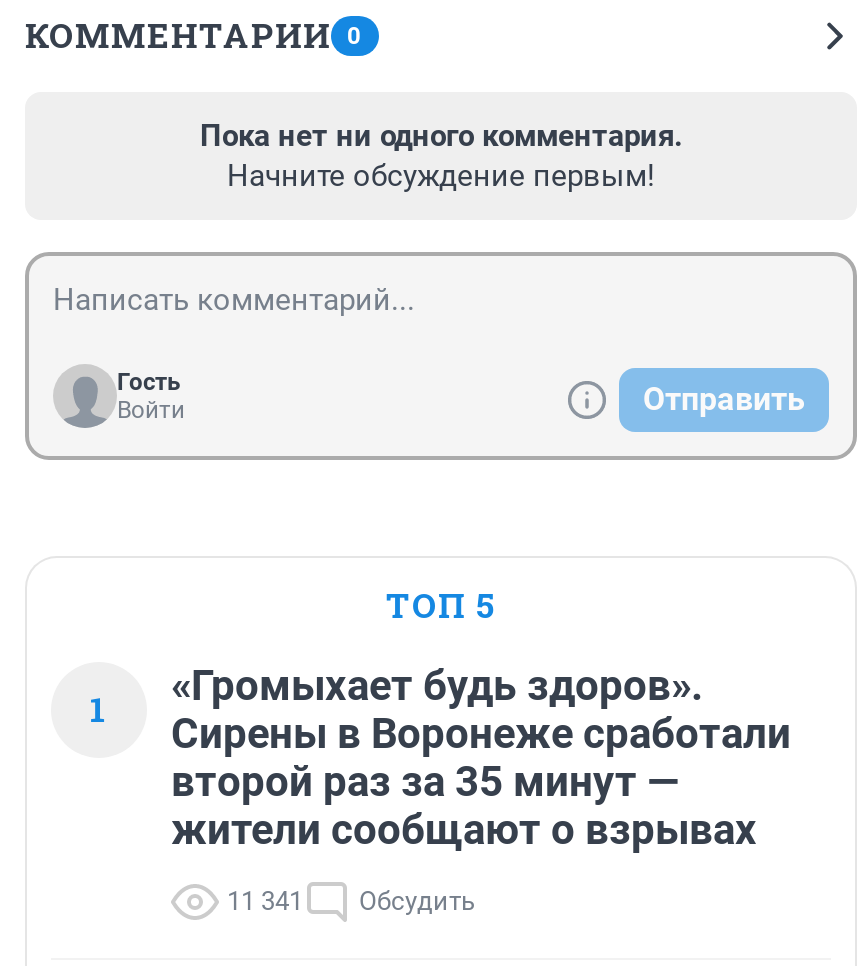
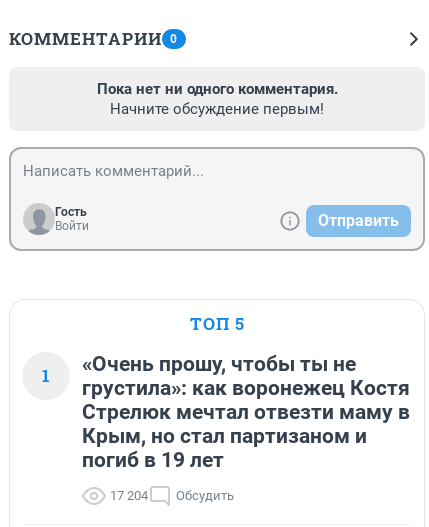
[171,661,791,853] «Громыхает будь здоров». | Сирены в Воронеже сработали | второй раз за 35 минут — | жители сообщают о взрывах -> [82,352,410,472] «Очень прошу, чтобы ты не | грустила»: как воронежец Костя | Стрелюк мечтал отвезти маму в | Крым, но стал партизаном и | погиб в 19 лет
[227,885,475,915] 11 341 Обсудить -> [110,488,234,503] 17 204 Обсудить

